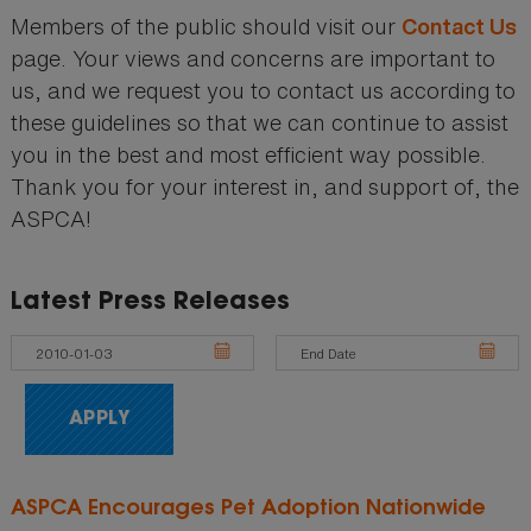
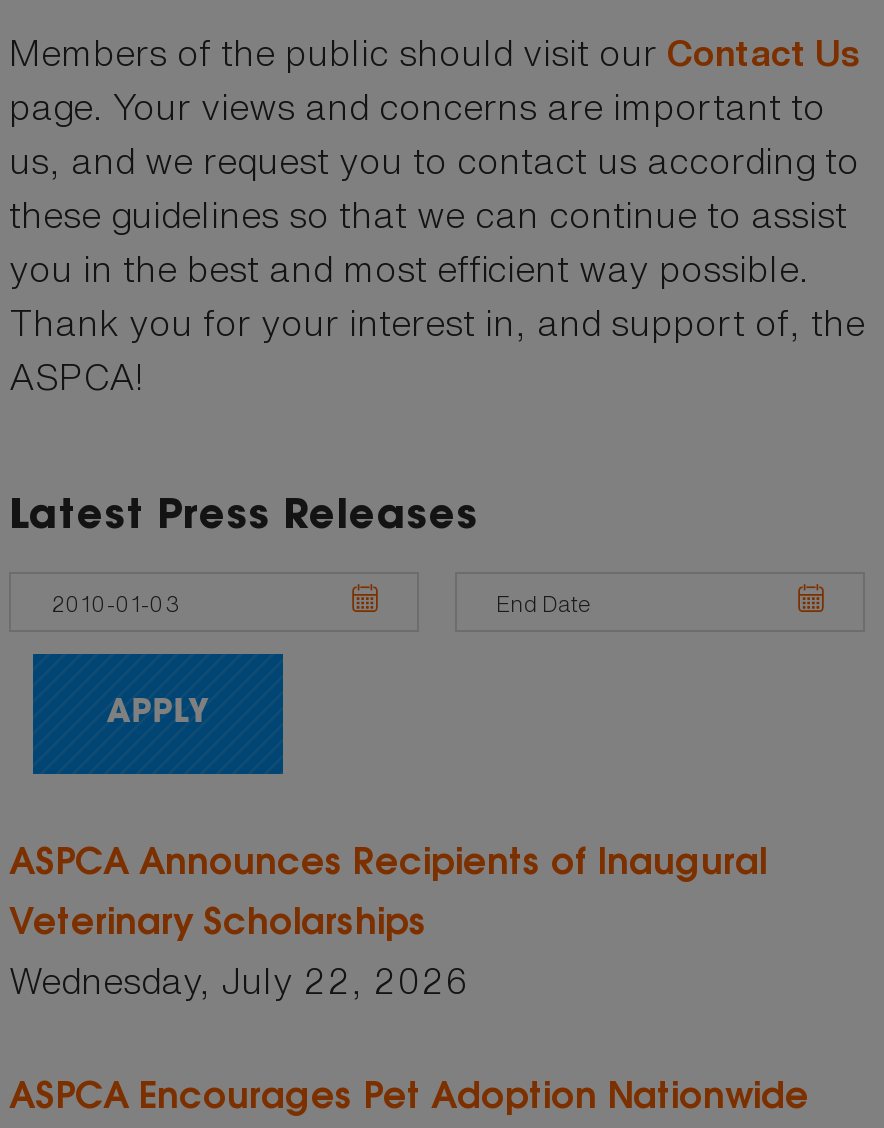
none -> [9,848,767,1006] ASPCA Announces Recipients of Inaugural | Veterinary Scholarships | Wednesday, July 22, 2026

